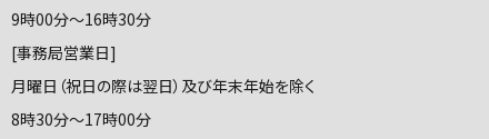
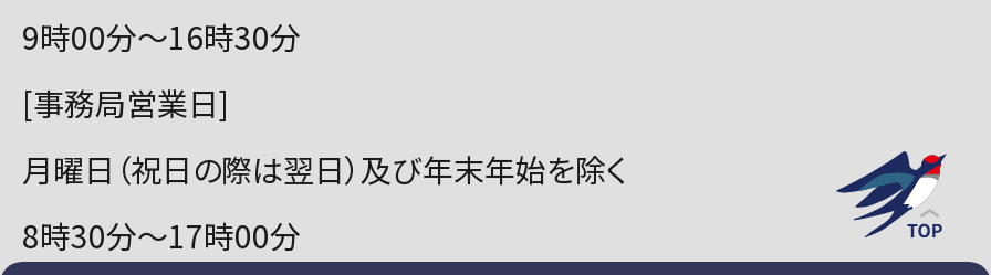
none -> [836,149,947,240] [image]

